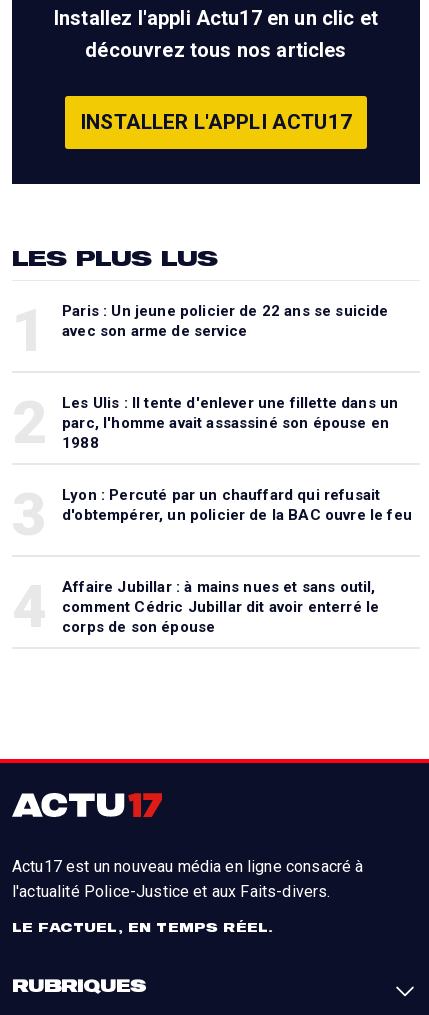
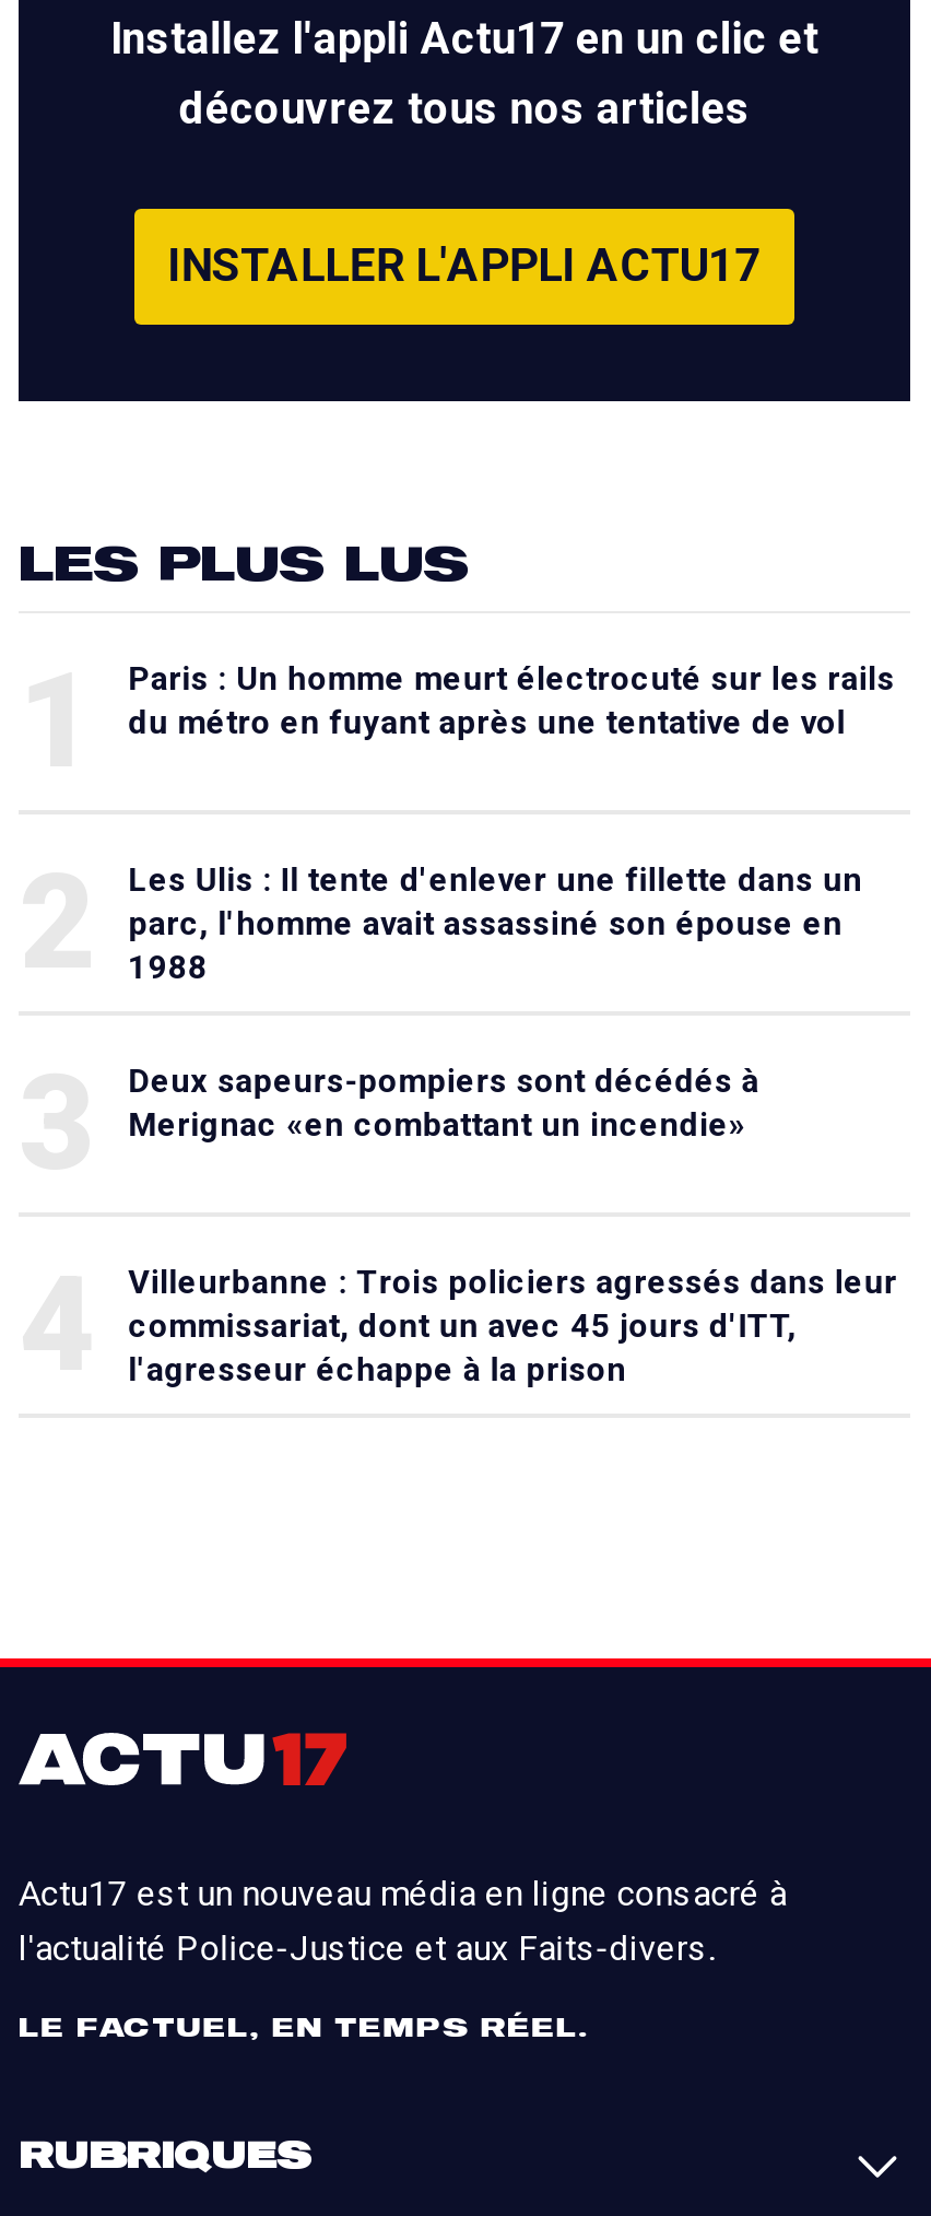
[62,302,388,340] Paris : Un jeune policier de 22 ans se suicide | avec son arme de service -> [128,658,895,741] Paris : Un homme meurt électrocuté sur les rails | du métro en fuyant après une tentative de vol
[62,486,412,524] Lyon : Percuté par un chauffard qui refusait | d'obtempérer, un policier de la BAC ouvre le feu -> [128,1061,759,1144] Deux sapeurs-pompiers sont décédés à | Merignac «en combattant un incendie»
[62,578,379,636] Affaire Jubillar : à mains nues et sans outil, | comment Cédric Jubillar dit avoir enterré le | corps de son épouse -> [128,1262,897,1389] Villeurbanne : Trois policiers agressés dans leur | commissariat, dont un avec 45 jours d'ITT, | l'agresseur échappe à la prison

